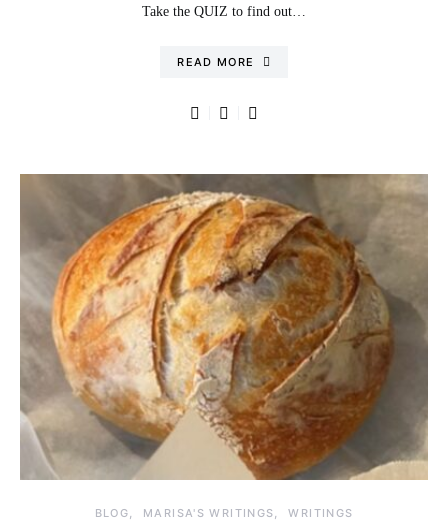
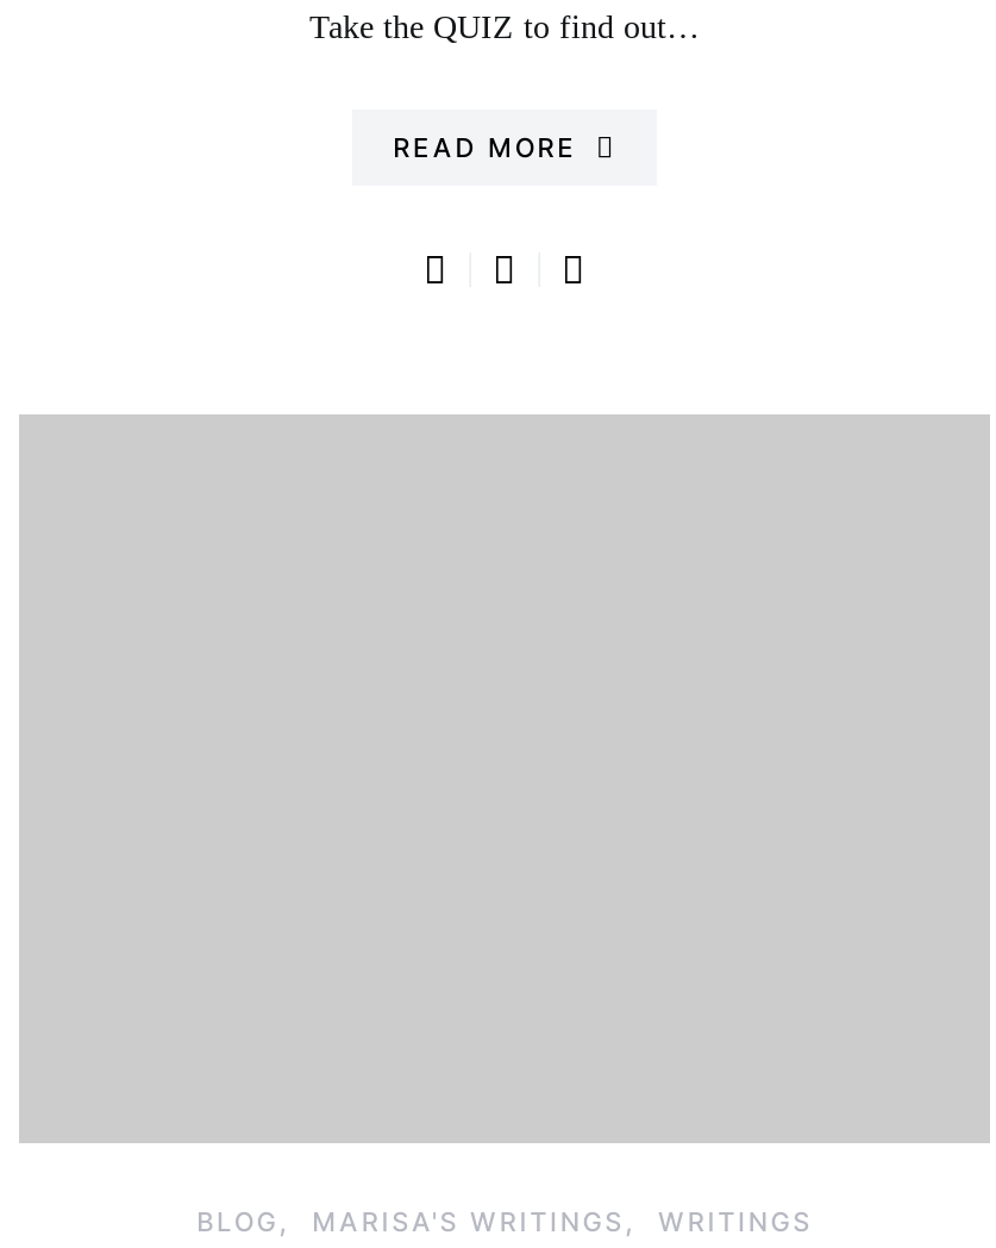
[20,174,428,480] [image] -> none

